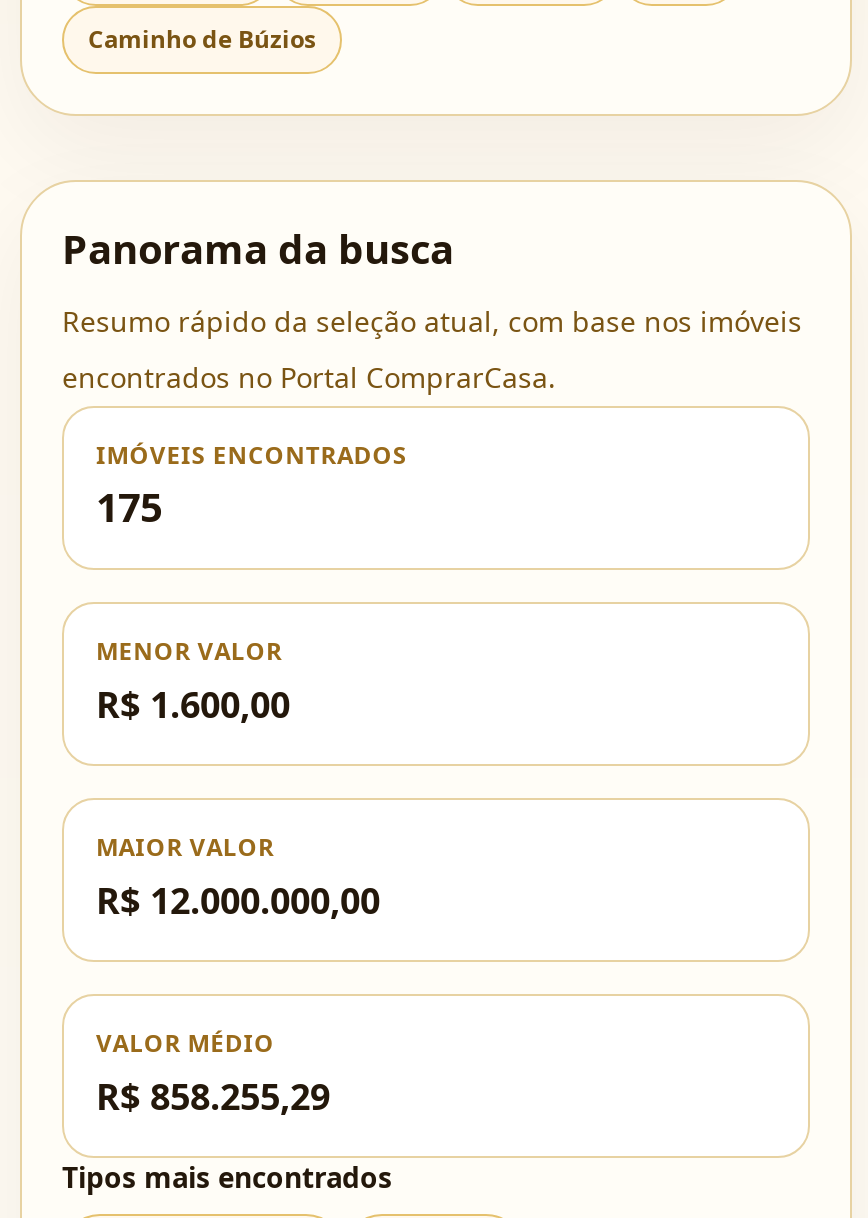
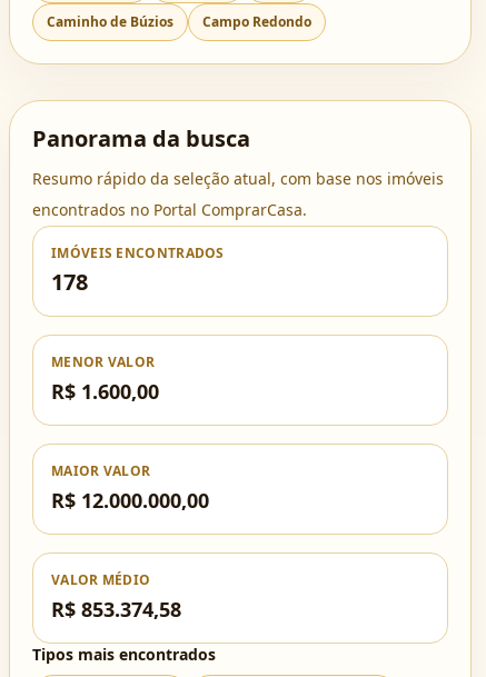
none -> [202,12,311,31] Campo Redondo
[96,480,162,534] 175 -> [51,267,88,297] 178
[96,1072,330,1120] R$ 858.255,29 -> [51,596,181,623] R$ 853.374,58

